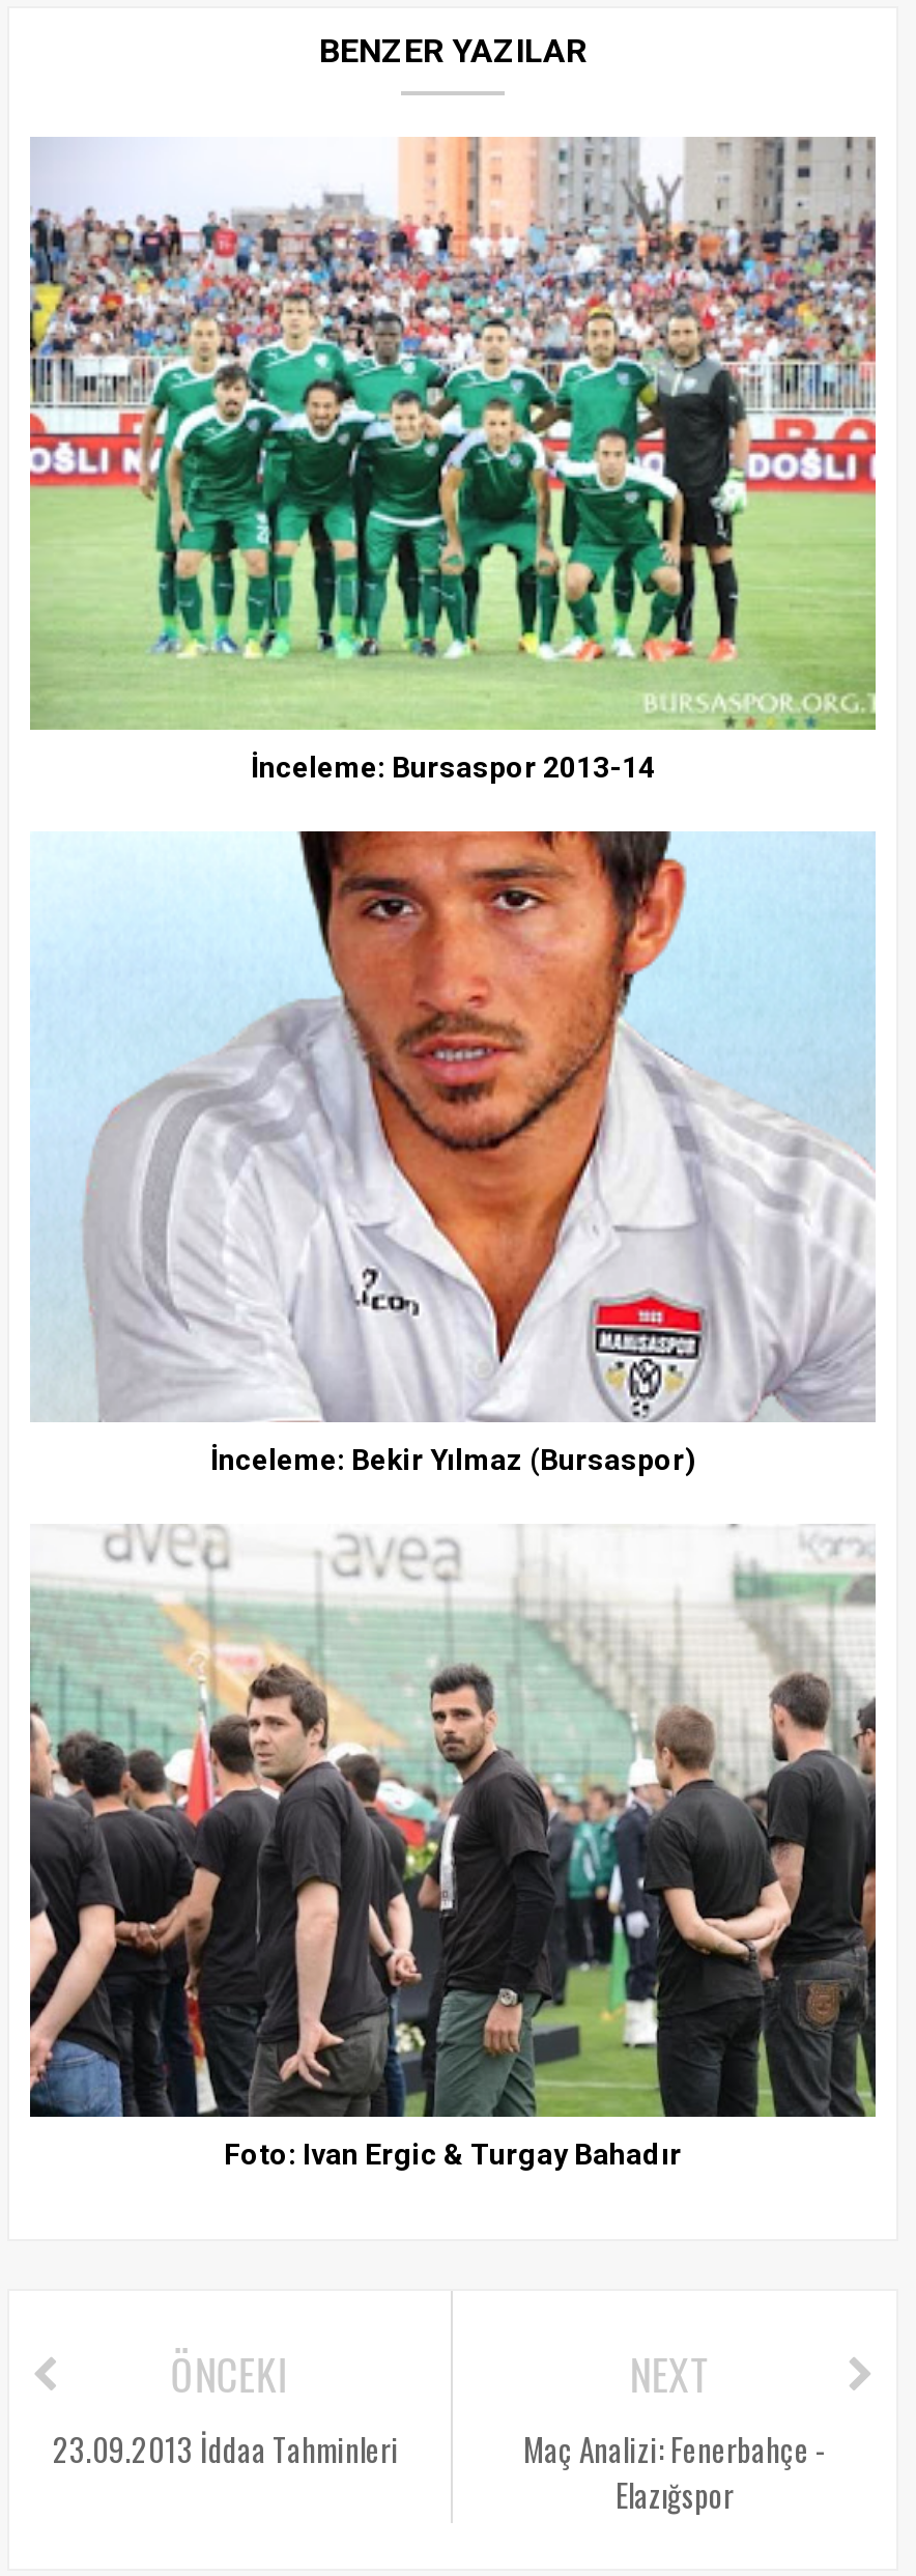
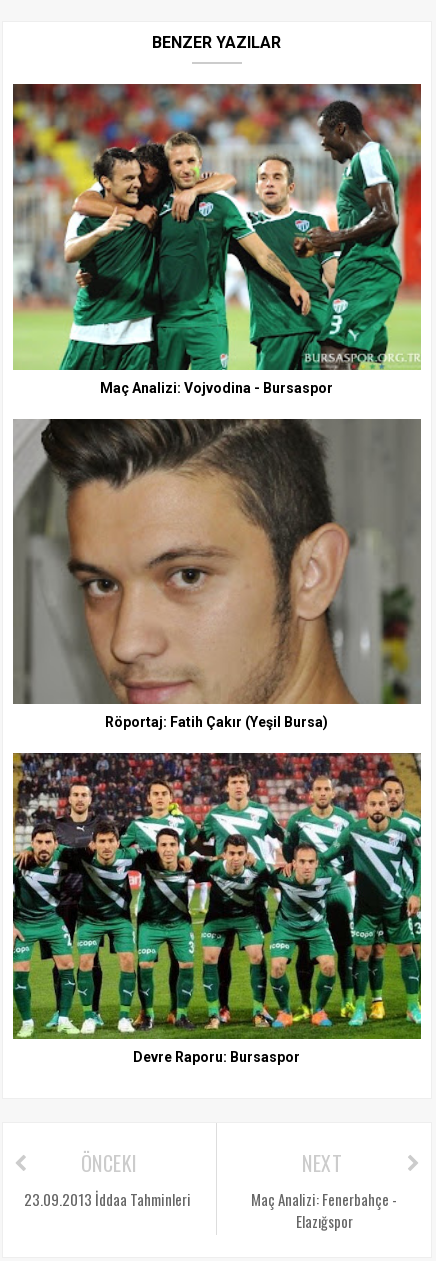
[28,137,878,783] [image] | İnceleme: Bursaspor 2013-14 -> [12,83,422,396] [image] | Maç Analizi: Vojvodina - Bursaspor
[30,829,876,1477] [image] | İnceleme: Bekir Yılmaz (Bursaspor) -> [12,418,422,730] [image] | Röportaj: Fatih Çakır (Yeşil Bursa)
[28,1524,878,2170] [image] | Foto: Ivan Ergic & Turgay Bahadır -> [12,752,422,1065] [image] | Devre Raporu: Bursaspor

